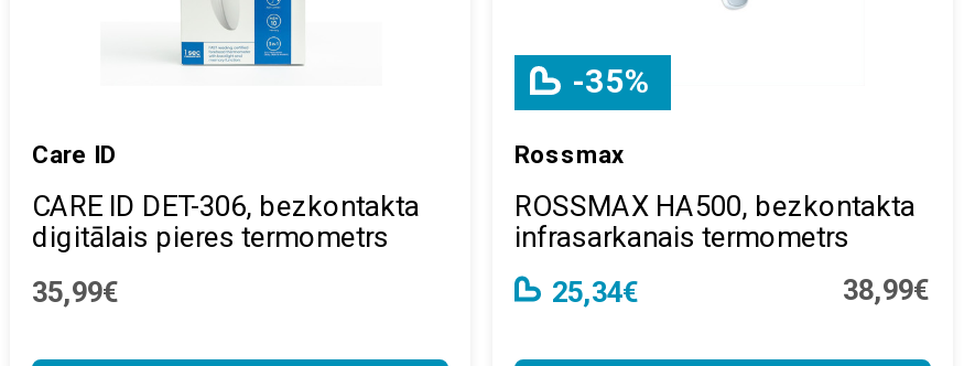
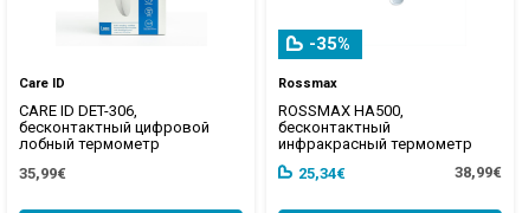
[32,189,420,253] CARE ID DET-306, bezkontakta | digitālais pieres termometrs -> [19,101,210,152] CARE ID DET-306, | бесконтактный цифровой | лобный термометр
[514,189,916,253] ROSSMAX HA500, bezkontakta | infrasarkanais termometrs -> [278,101,472,152] ROSSMAX HA500, | бесконтактный | инфракрасный термометр

